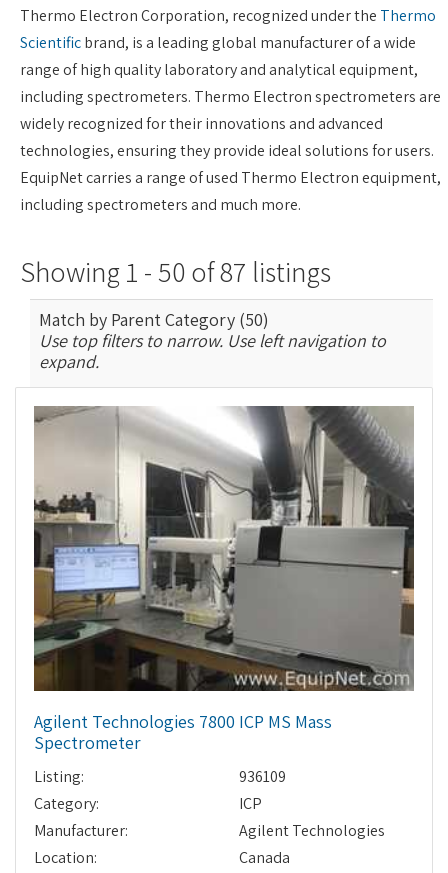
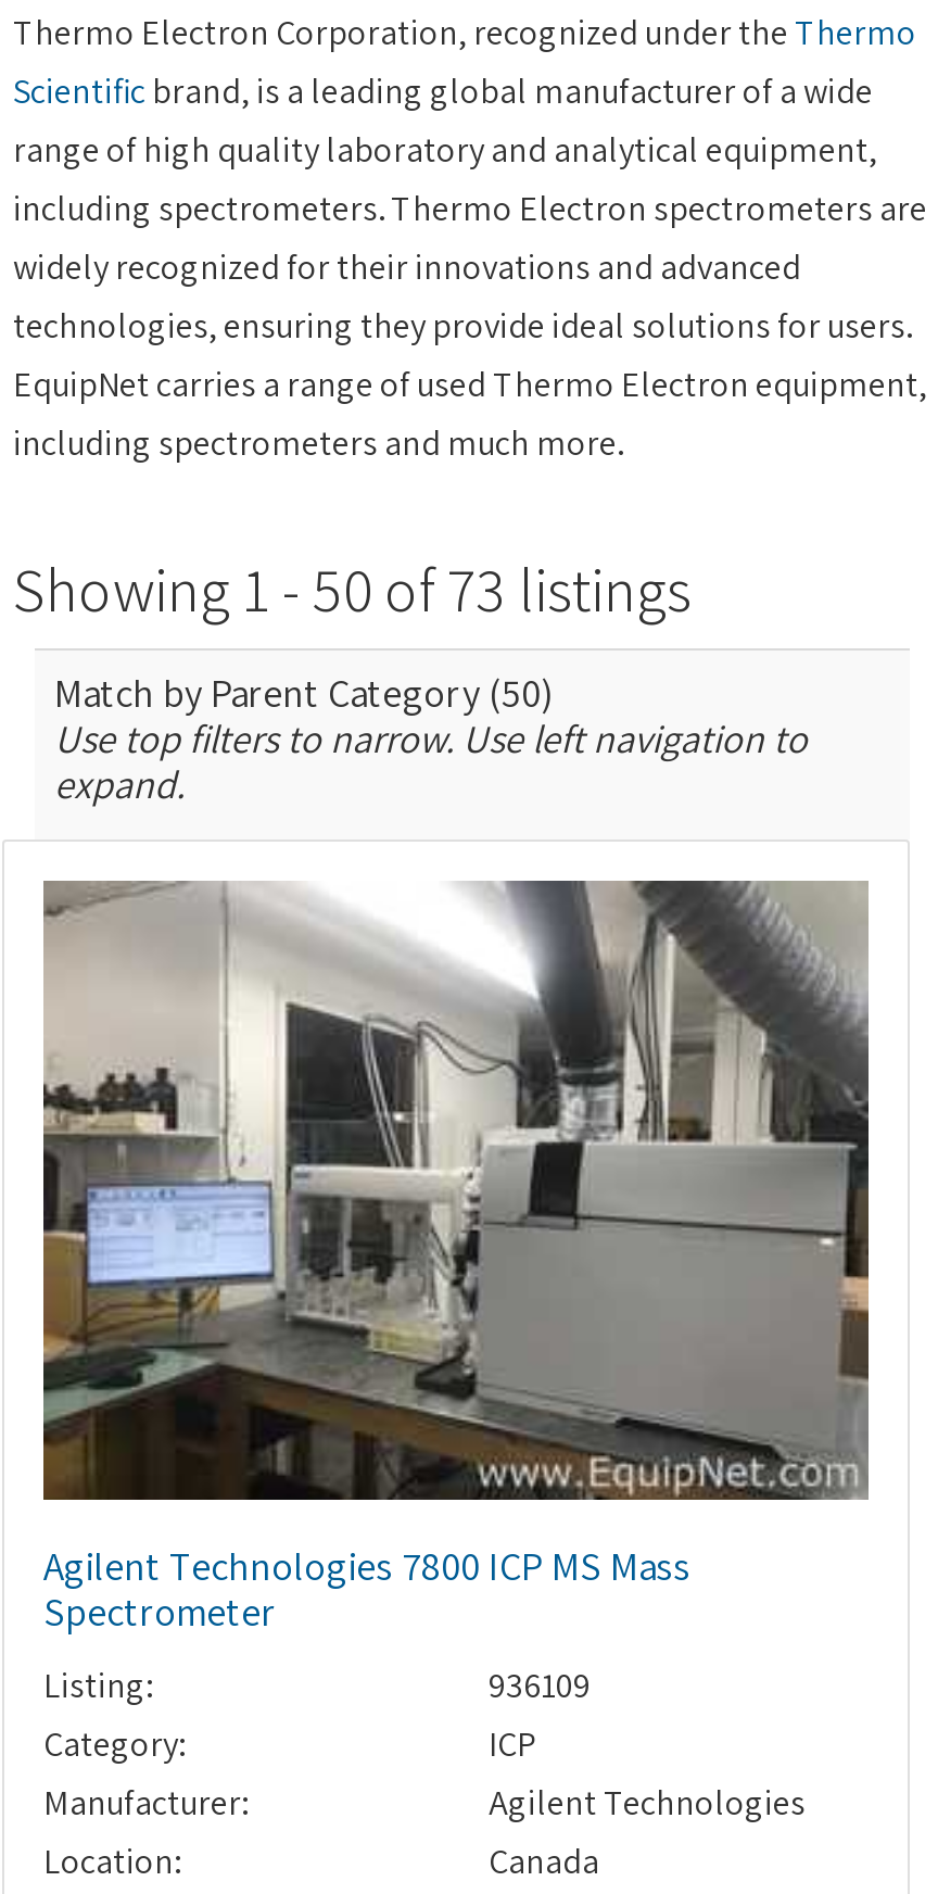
[20,253,331,290] Showing 1 - 50 of 87 listings -> [13,548,690,629] Showing 1 - 50 of 73 listings

